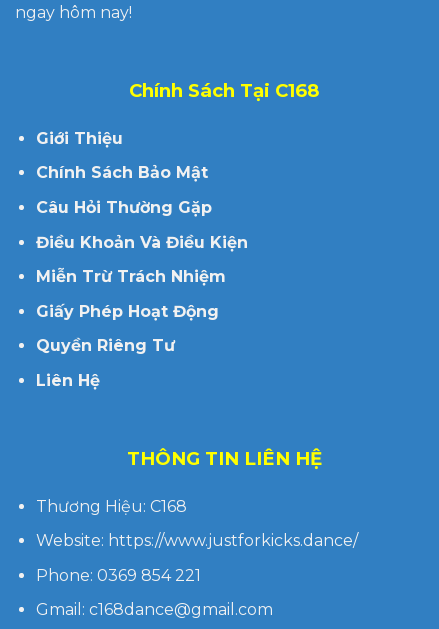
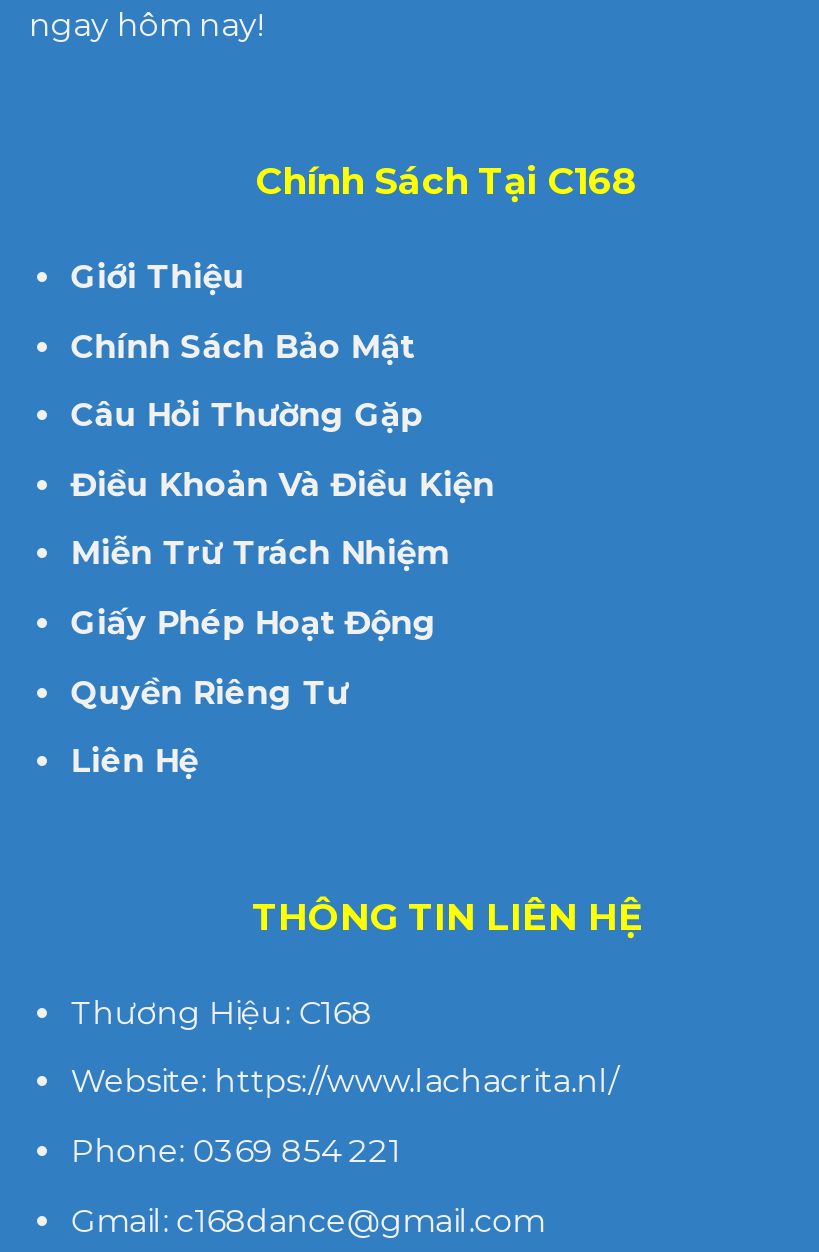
[36,531,358,550] Website: https://www.justforkicks.dance/ -> [71,1062,619,1100] Website: https://www.lachacrita.nl/

